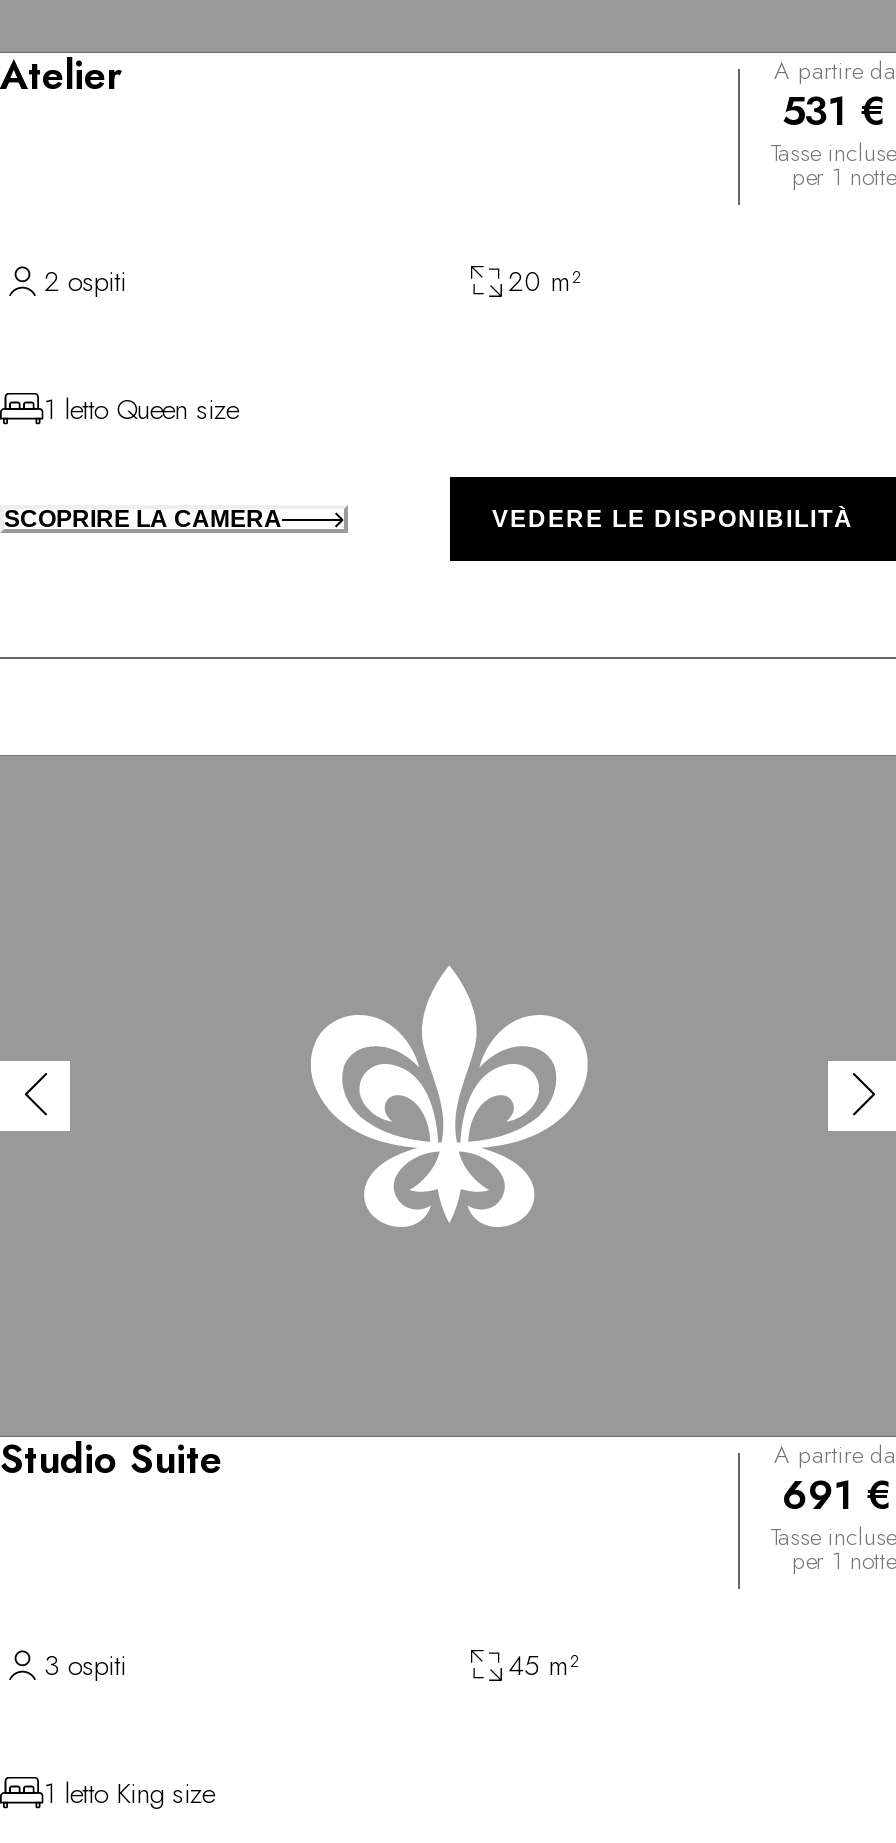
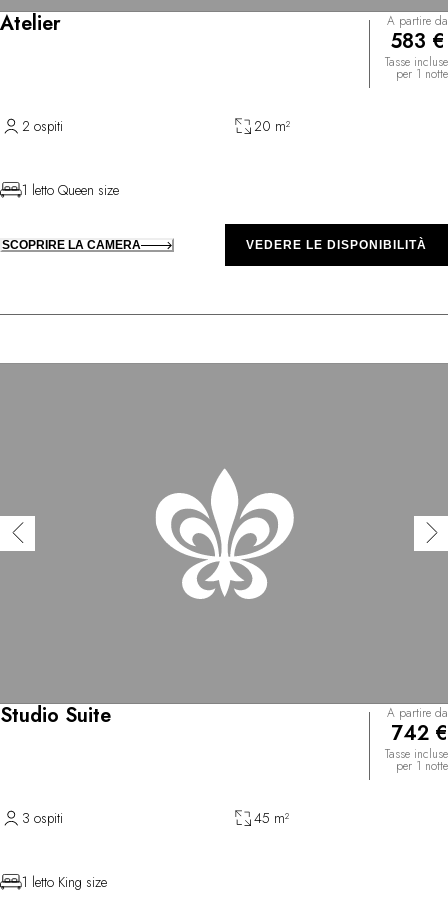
[782,83,886,141] 531 € -> [391,27,445,56] 583 €
[782,1467,892,1525] 691 € -> [391,719,448,748] 742 €

